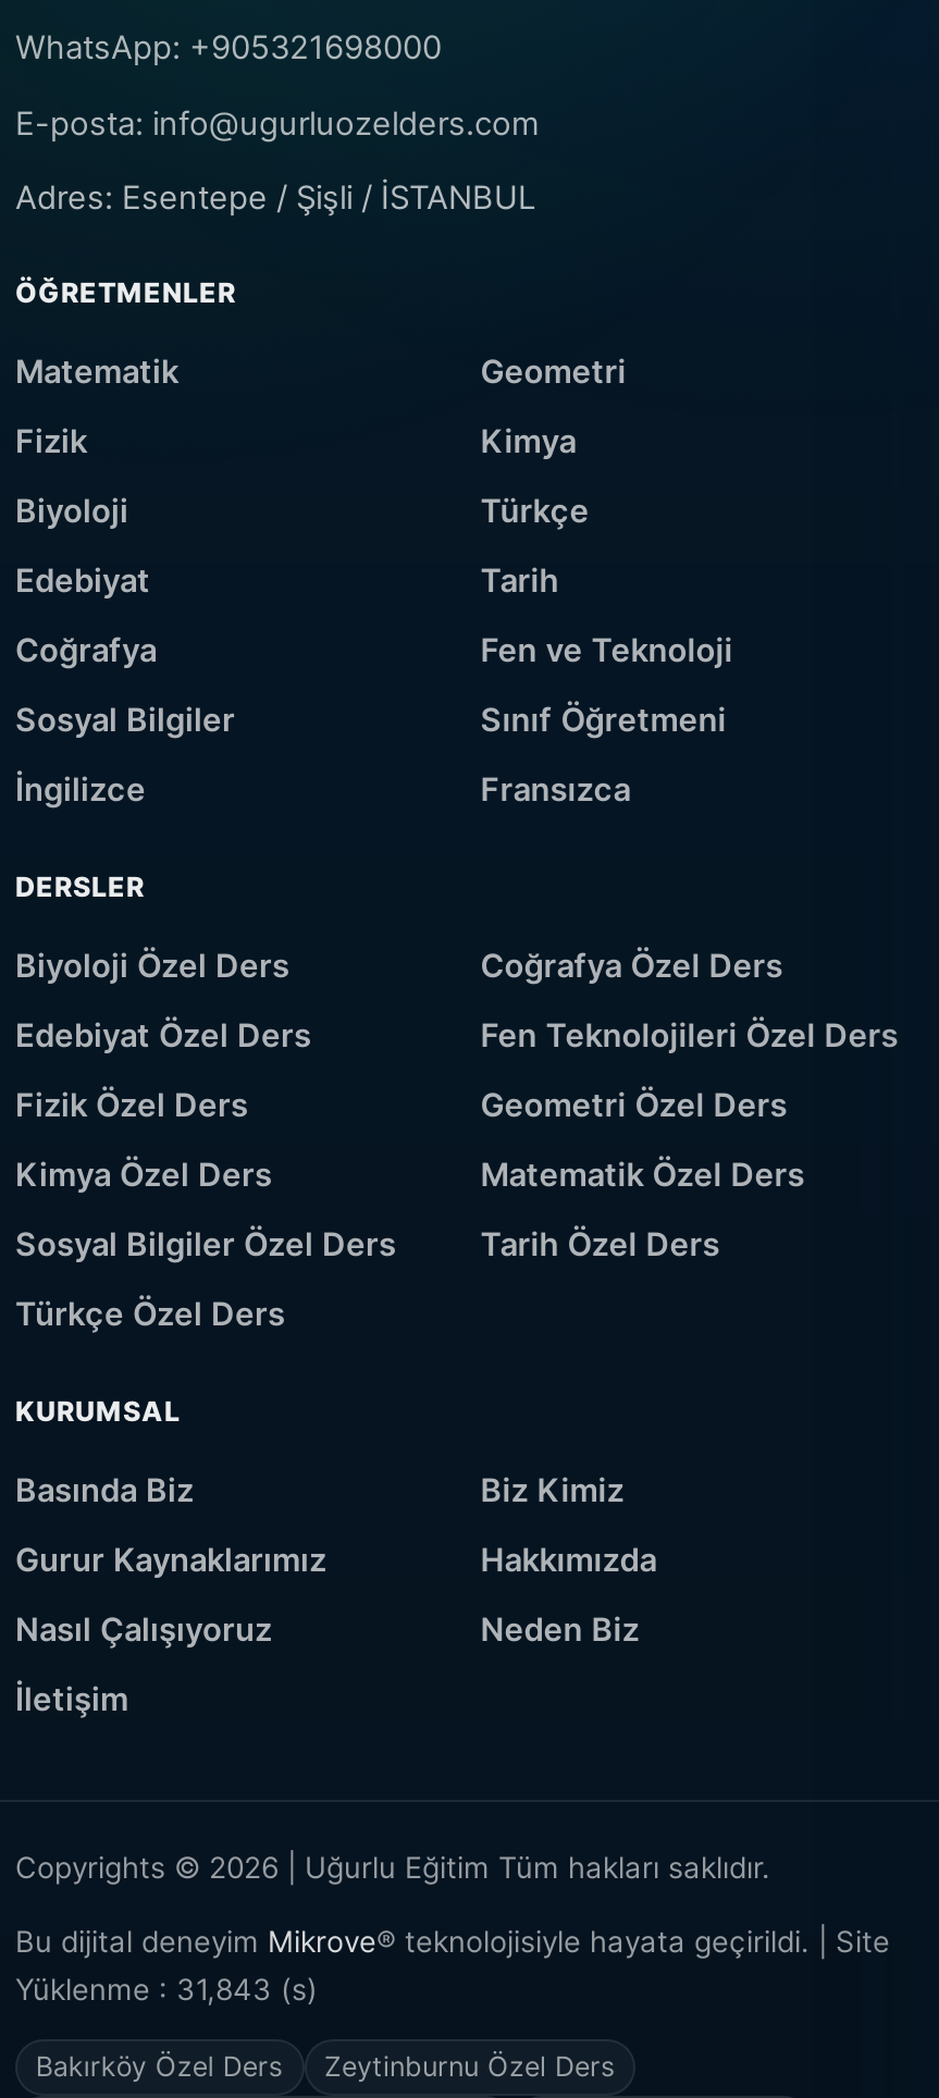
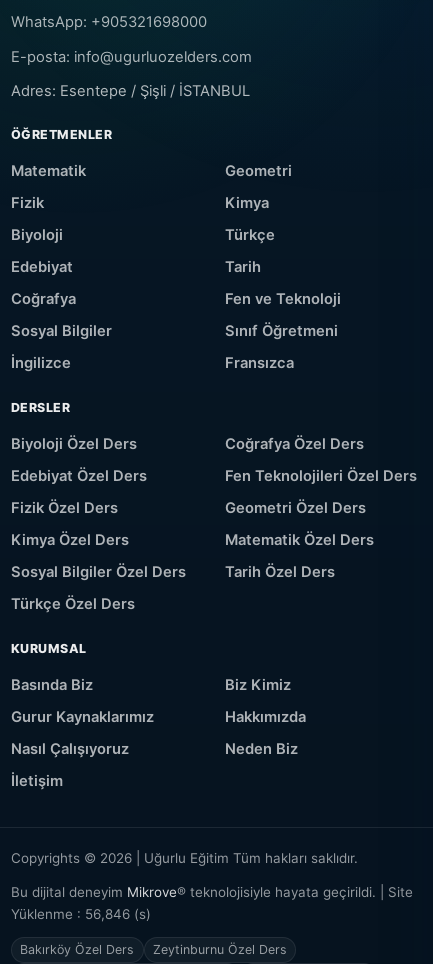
[15,1971,318,2006] Yüklenme : 31,843 (s) -> [11,906,151,922] Yüklenme : 56,846 (s)

